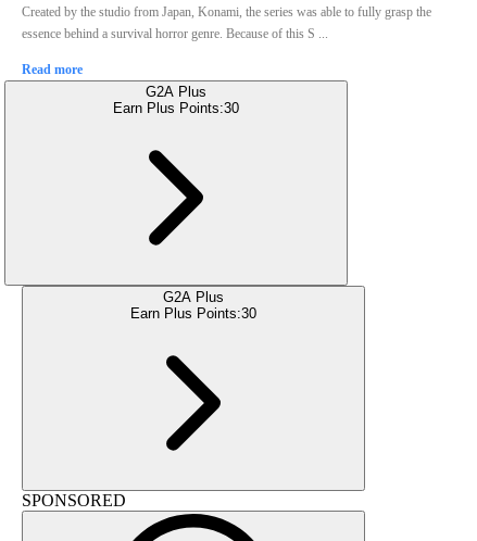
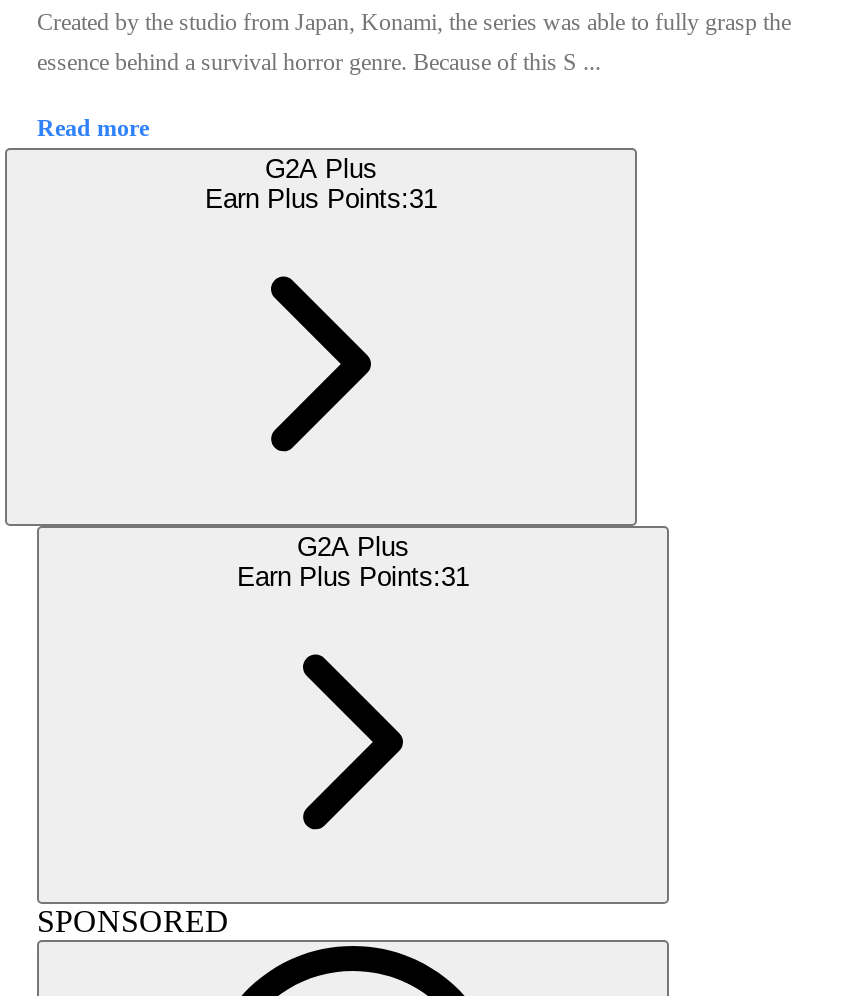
[113,100,239,116] Earn Plus Points:30 -> [205,184,437,214] Earn Plus Points:31
[130,305,256,321] Earn Plus Points:30 -> [237,562,469,592] Earn Plus Points:31

